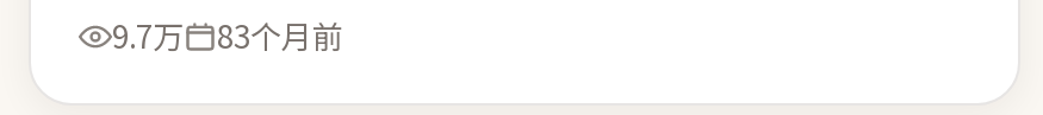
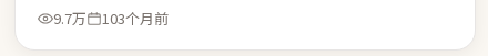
[112,14,343,59] 9.7万 83个月前 -> [53,8,169,29] 9.7万 103个月前

